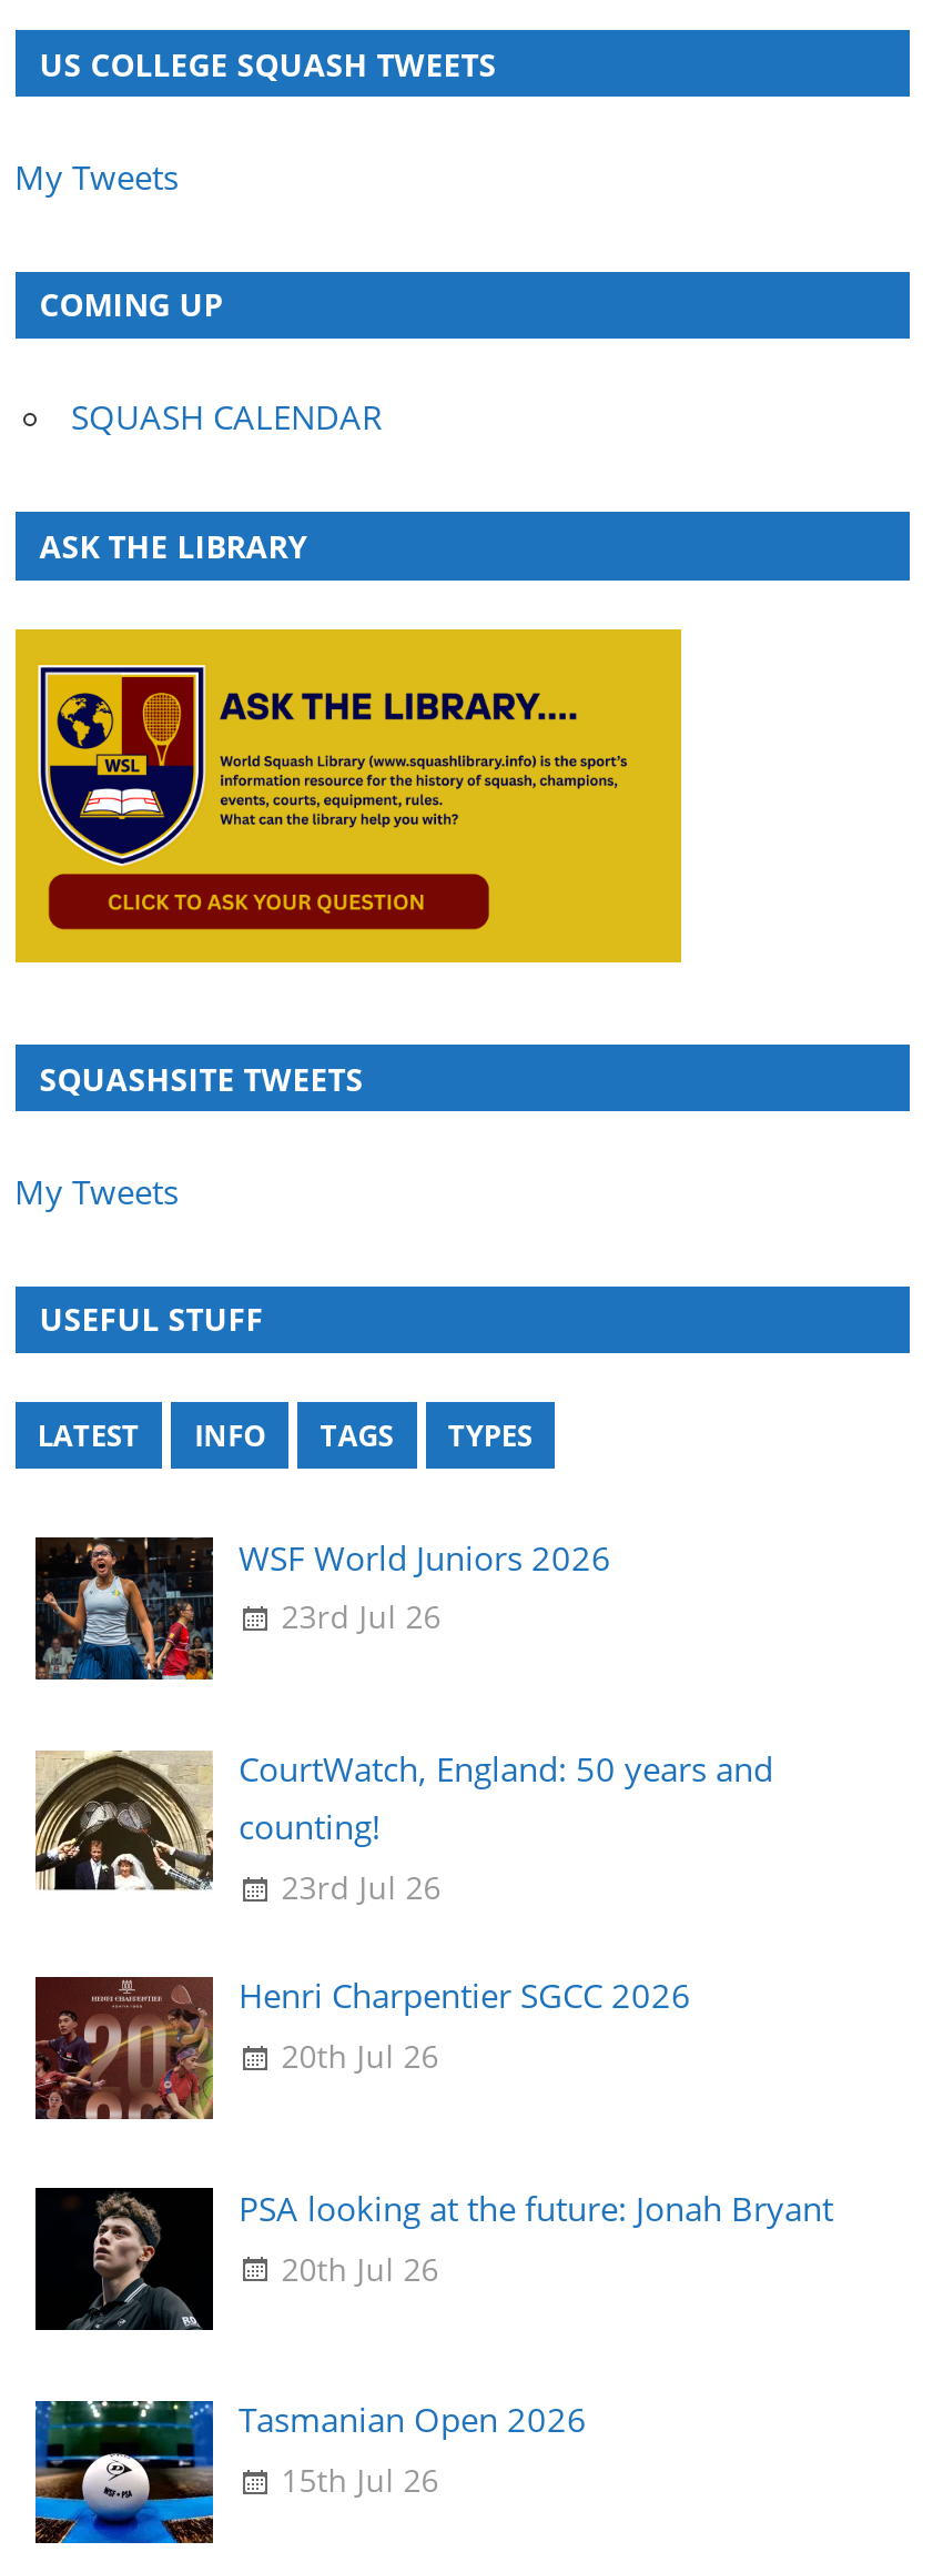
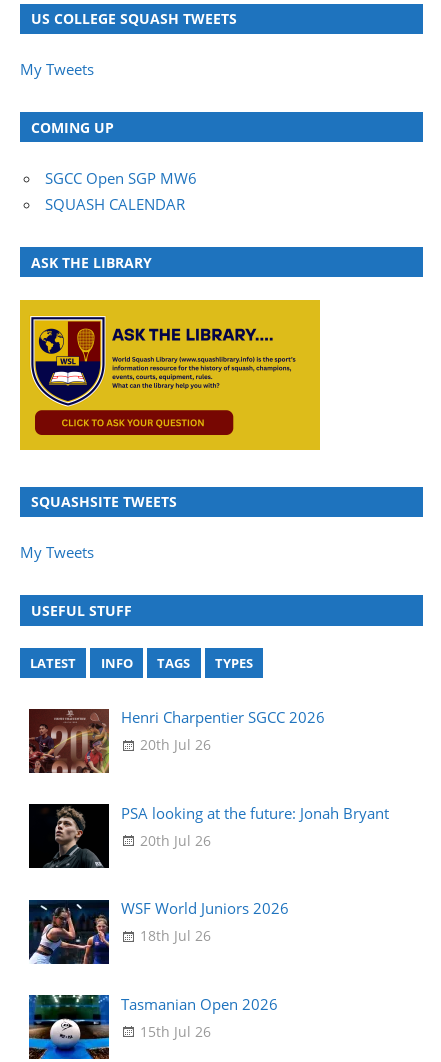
none -> [45,168,197,188] SGCC Open SGP MW6
moved [14,395,615,1456] -> [19,194,290,672]: [image] | SQUASH CALENDAR | ASK THE LIBRARY | ... | TAGS | TYPES
[33,1536,773,1908] [image] | 23rd Jul 26 | CourtWatch, England: 50 years and | counting! | 23rd Jul 26 -> none
moved [239,1535,611,1579] -> [120,898,288,918]: WSF World Juniors 2026
[33,1749,213,1892] [image] -> none
moved [31,1973,833,2289] -> [27,707,388,849]: [image] | Henri Charpentier SGCC 2026 | 20th Jul 26 | PSA looking at the future: Jonah Bryant | 20th Jul 26
none -> [29,899,211,965] [image] | 18th Jul 26

